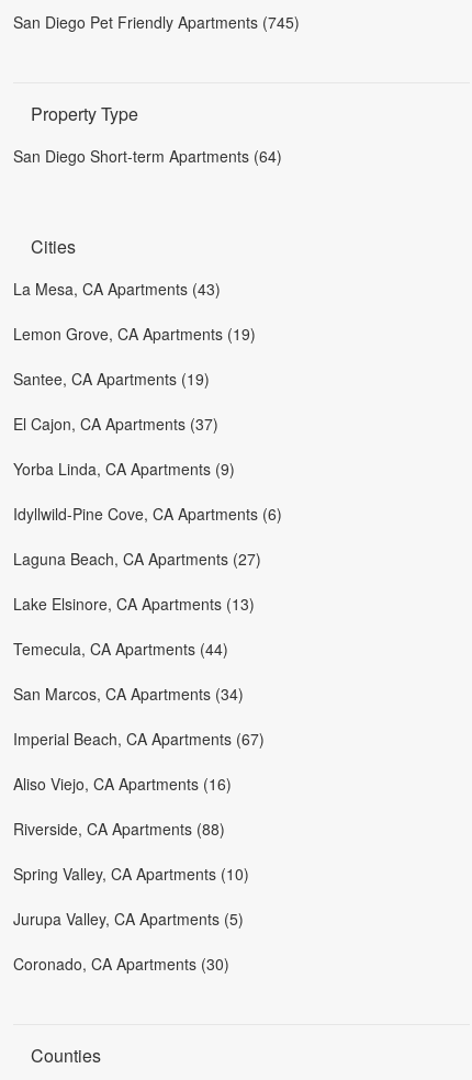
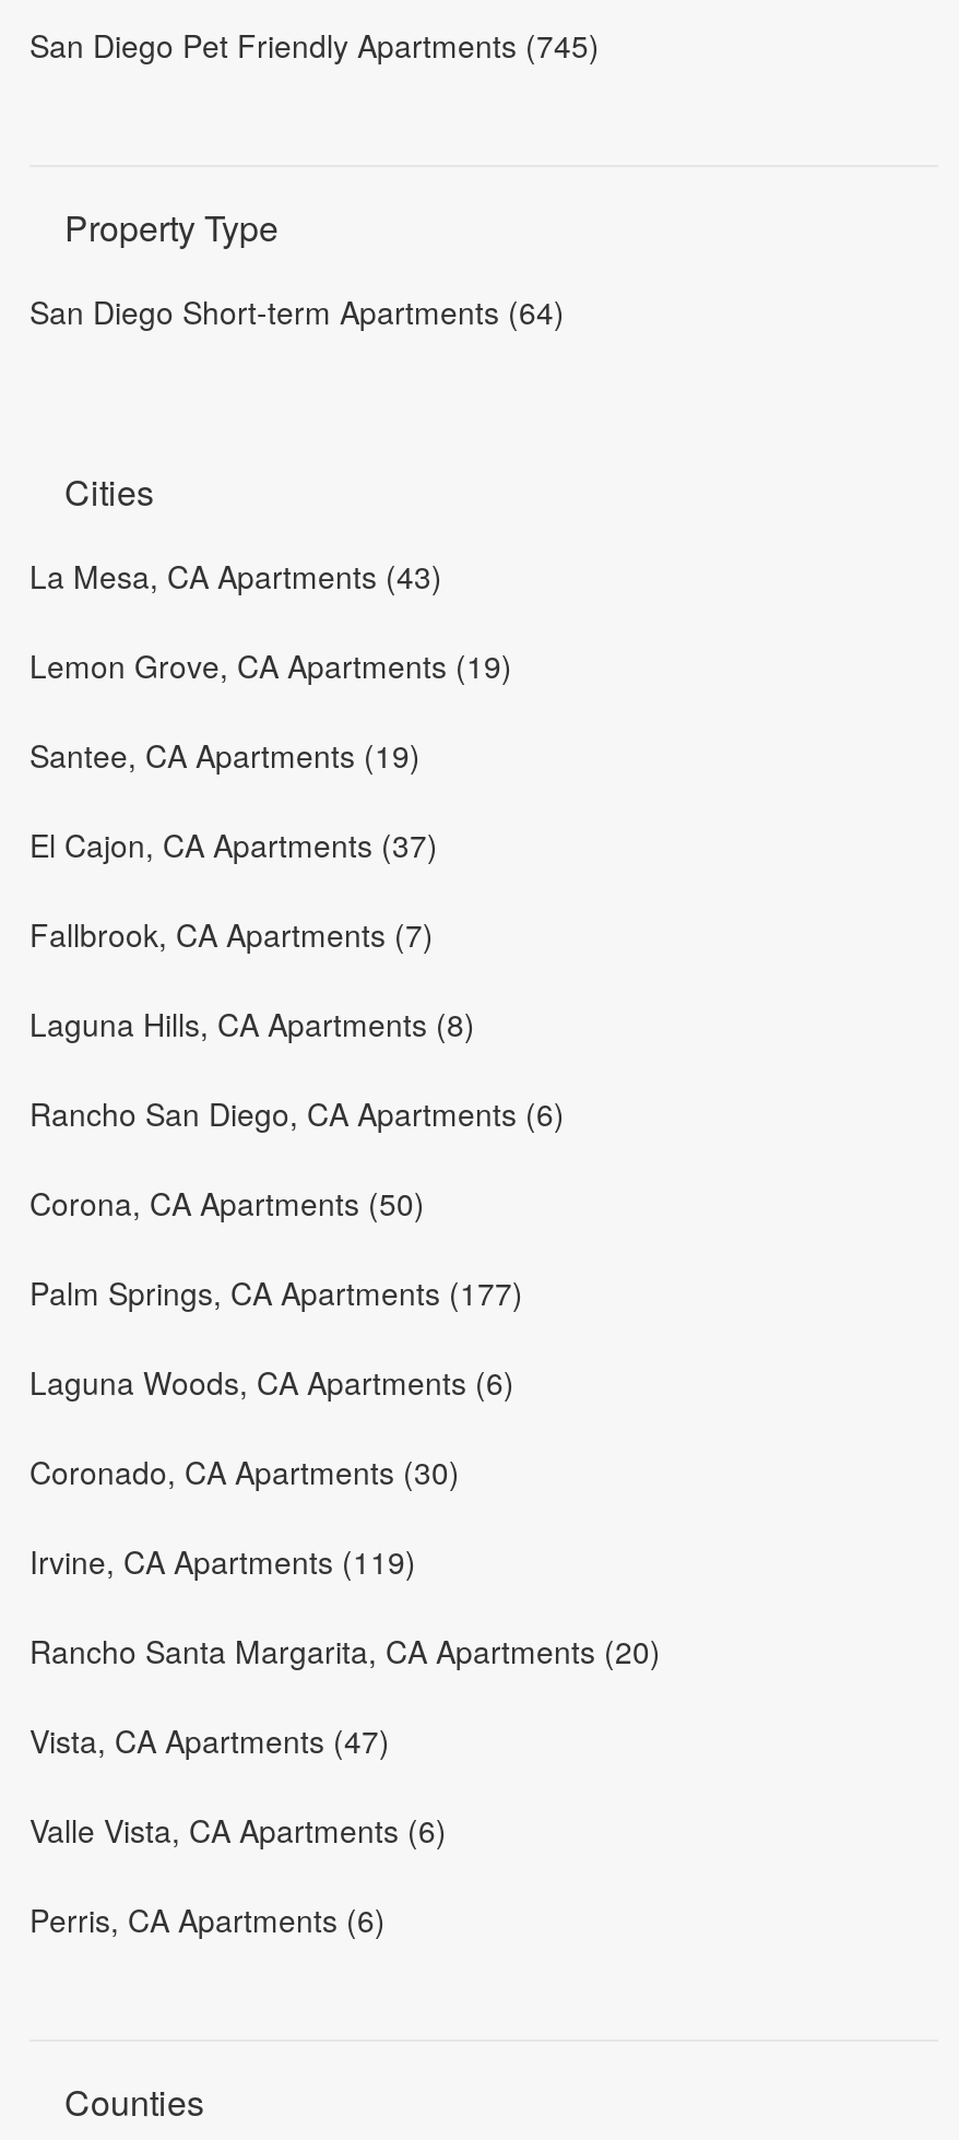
[13,458,282,930] Yorba Linda, CA Apartments (9) | Idyllwild-Pine Cove, CA Apartments (6) | Laguna Beach, CA Apartments (27) | Lake Elsinore, CA Apartments (13) | Temecula, CA Apartments (44) | San Marcos, CA Apartments (34) | Imperial Beach, CA Apartments (67) | Aliso Viejo, CA Apartments (16) | Riverside, CA Apartments (88) | Spring Valley, CA Apartments (10) | Jurupa Valley, CA Apartments (5) -> [29,913,565,1404] Fallbrook, CA Apartments (7) | Laguna Hills, CA Apartments (8) | Rancho San Diego, CA Apartments (6) | Corona, CA Apartments (50) | Palm Springs, CA Apartments (177) | Laguna Woods, CA Apartments (6)
moved [13,953,229,975] -> [29,1450,460,1494]: Coronado, CA Apartments (30)
none -> [29,1540,661,1942] Irvine, CA Apartments (119) | Rancho Santa Margarita, CA Apartments (20) | Vista, CA Apartments (47) | Valle Vista, CA Apartments (6) | Perris, CA Apartments (6)

